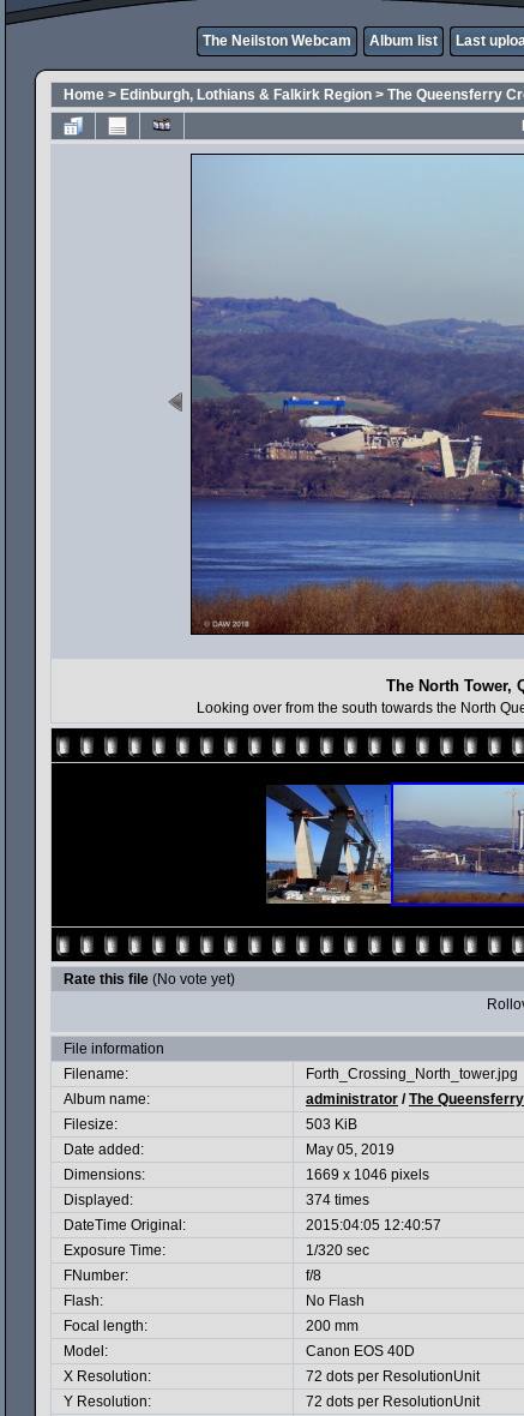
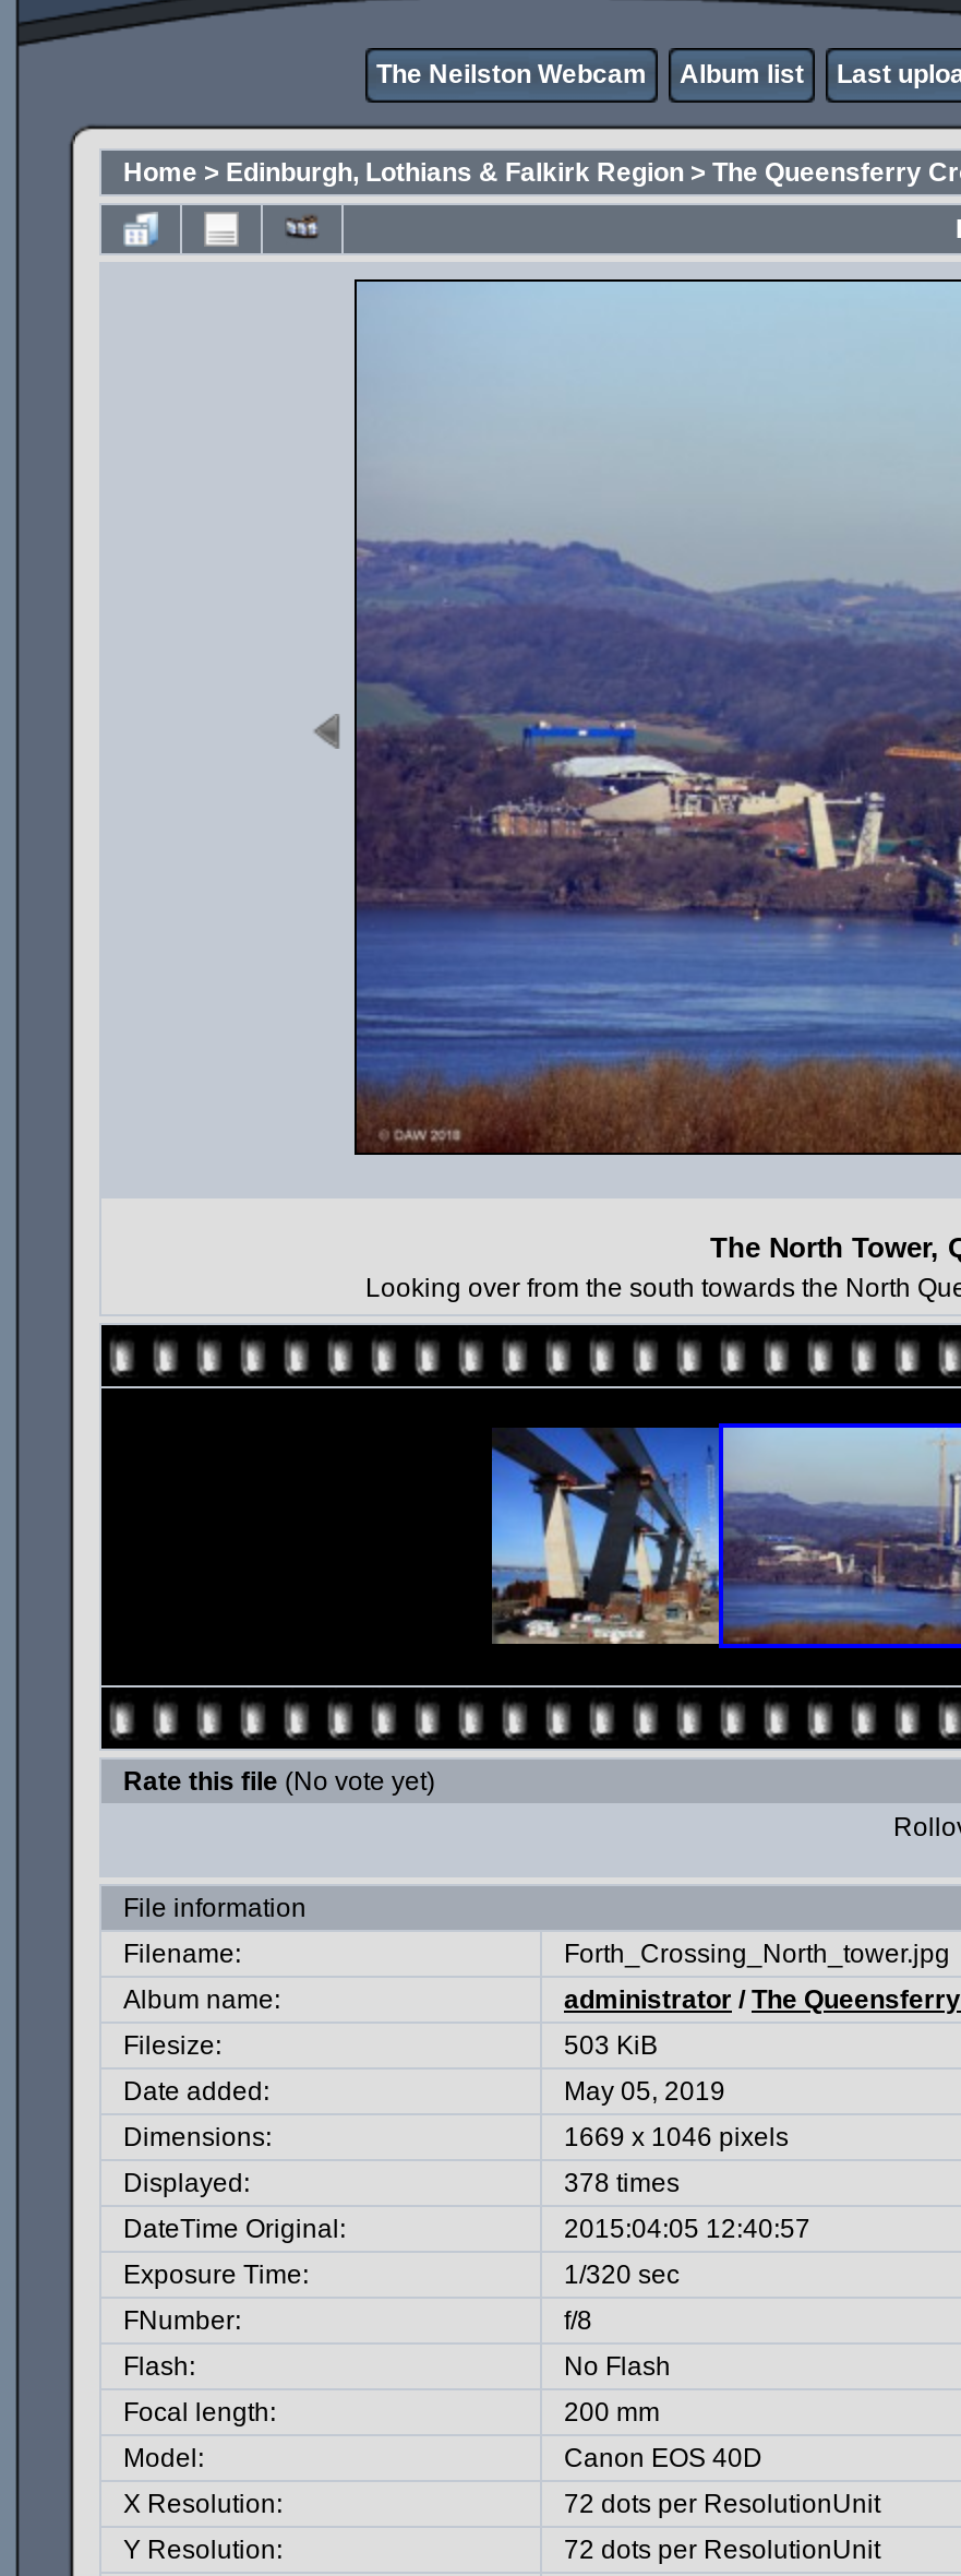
[306,1192,369,1208] 374 times -> [564,2168,680,2198] 378 times

